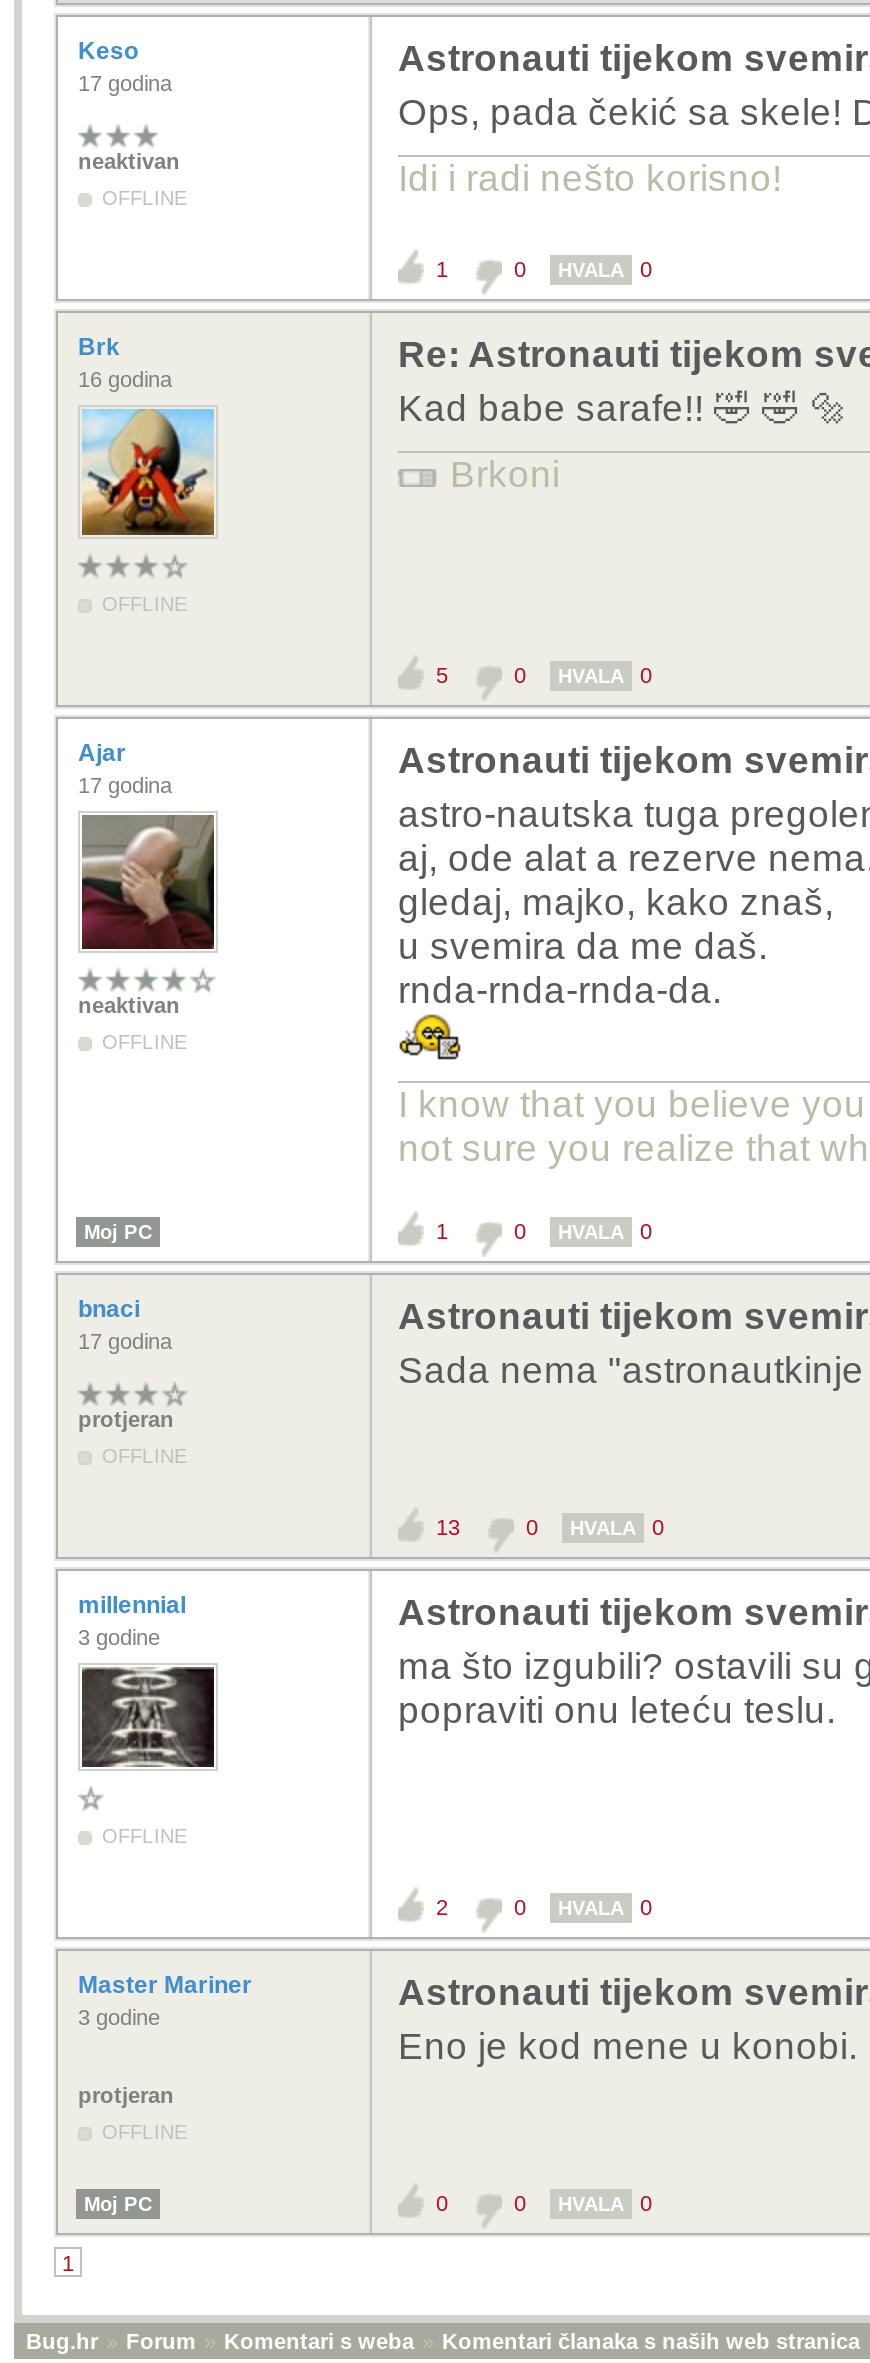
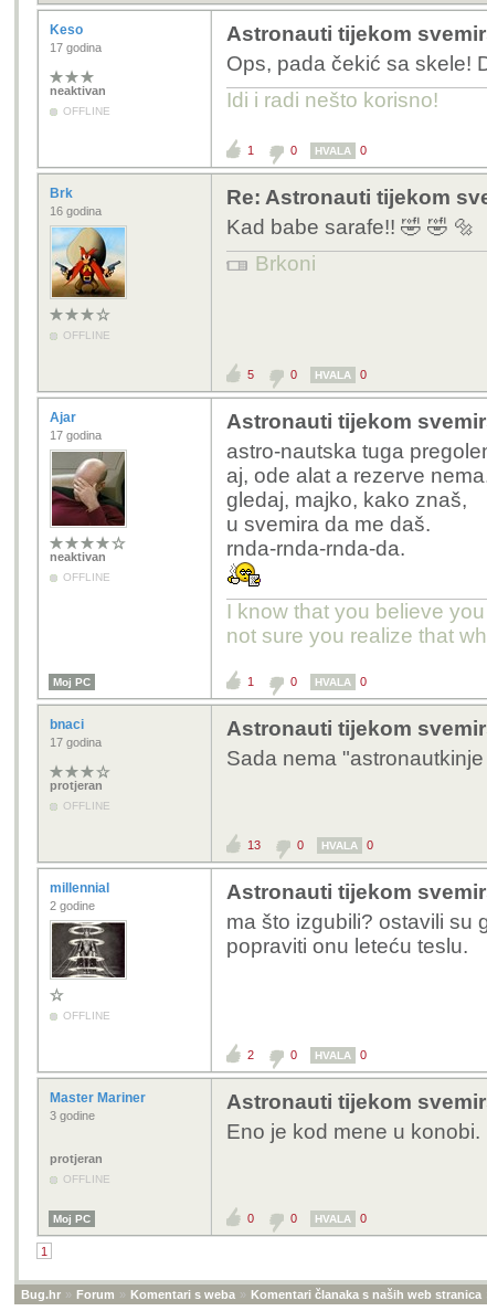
[78,1625,160,1649] 3 godine -> [50,899,95,912] 2 godine

